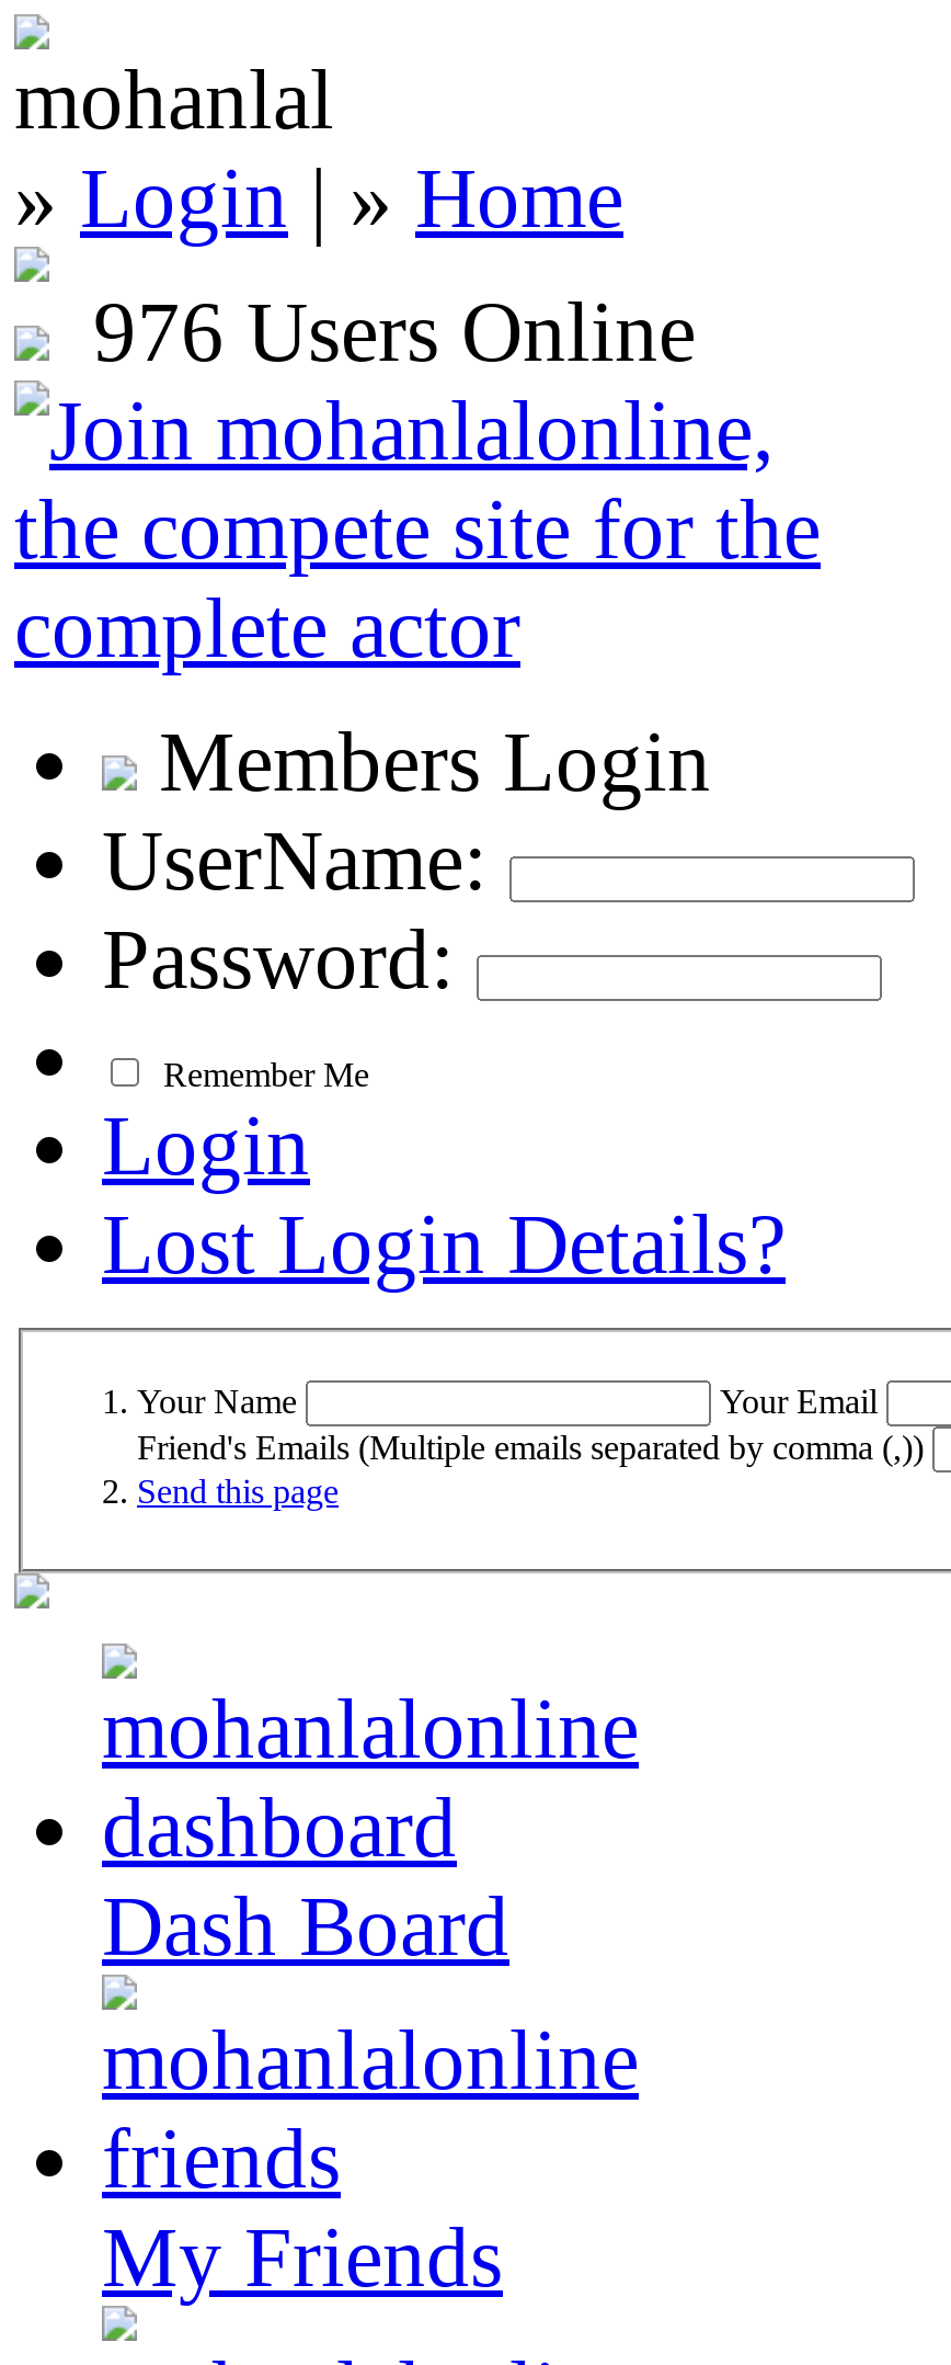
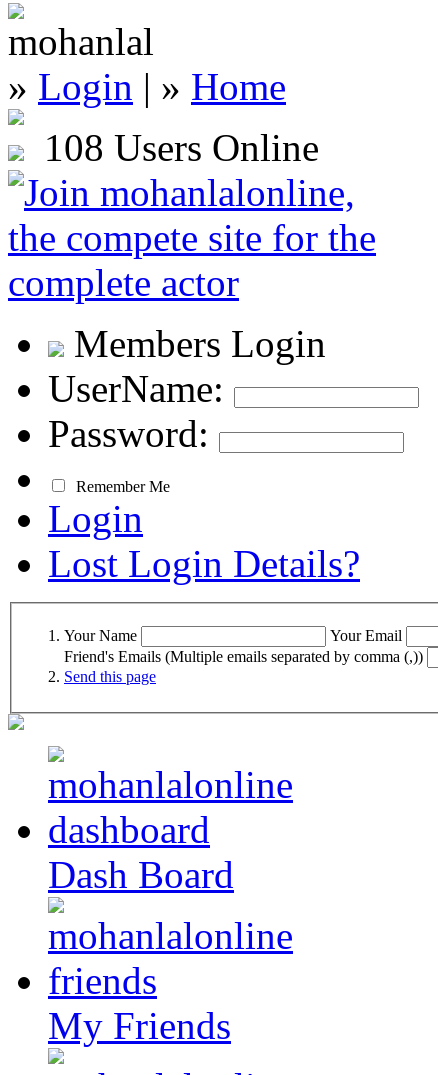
[49,284,696,378] 976 Users Online -> [24,126,319,169] 108 Users Online

